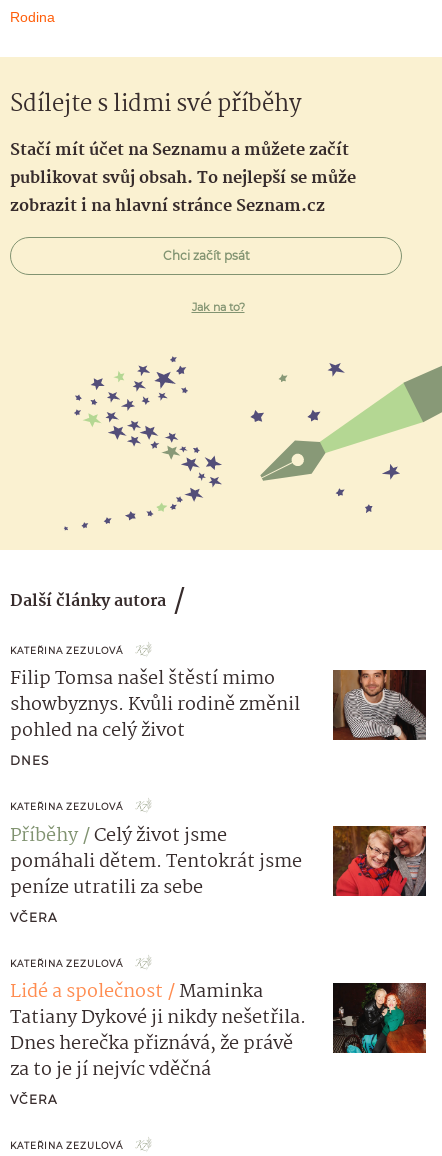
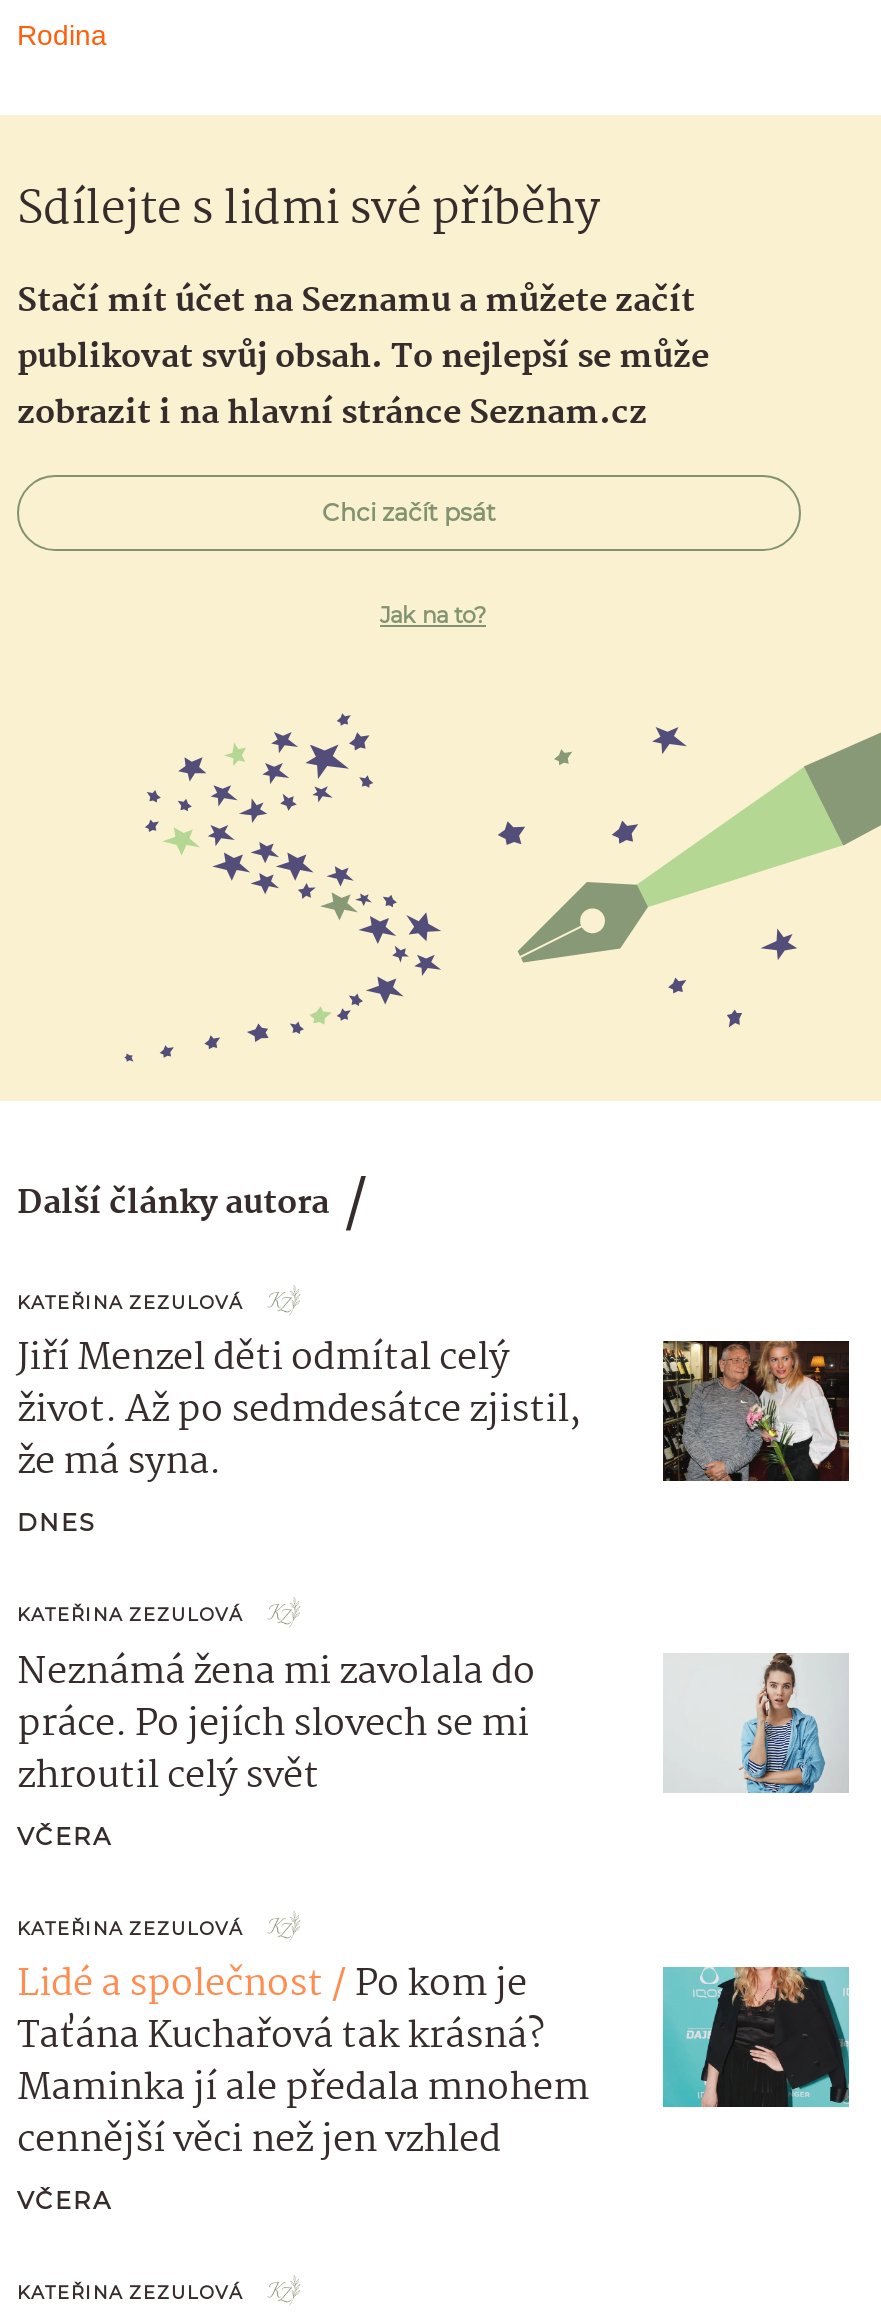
[10,664,300,746] Filip Tomsa našel štěstí mimo | showbyznys. Kvůli rodině změnil | pohled na celý život -> [17,1330,581,1494] Jiří Menzel děti odmítal celý | život. Až po sedmdesátce zjistil, | že má syna.
[333,669,427,741] [image] -> [663,1339,851,1483] [image]
[10,821,302,903] Příběhy Celý život jsme | pomáhali dětem. Tentokrát jsme | peníze utratili za sebe -> [17,1643,535,1807] Neznámá žena mi zavolala do | práce. Po jejích slovech se mi | zhroutil celý svět
[332,825,427,897] [image] -> [663,1653,849,1795] [image]
[10,977,427,1085] [image] | Lidé a společnost Maminka | Tatiany Dykové ji nikdy nešetřila. | Dnes herečka přiznává, že právě | za to je jí nejvíc vděčná -> [17,1955,851,2171] [image] | Lidé a společnost Po kom je | Taťána Kuchařová tak krásná? | Maminka jí ale předala mnohem | cennější věci než jen vzhled

